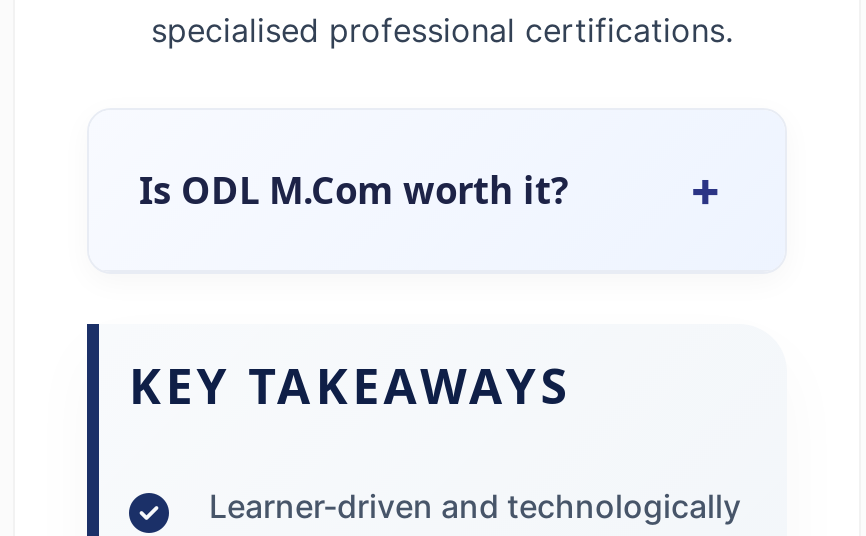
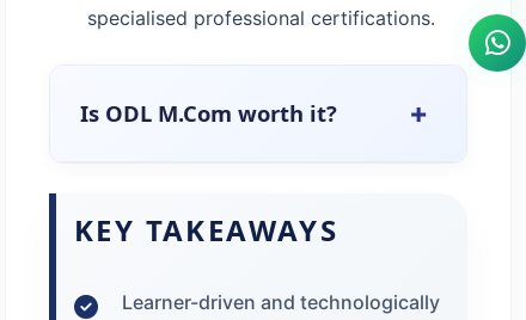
none -> [467,13,522,73] [image]

